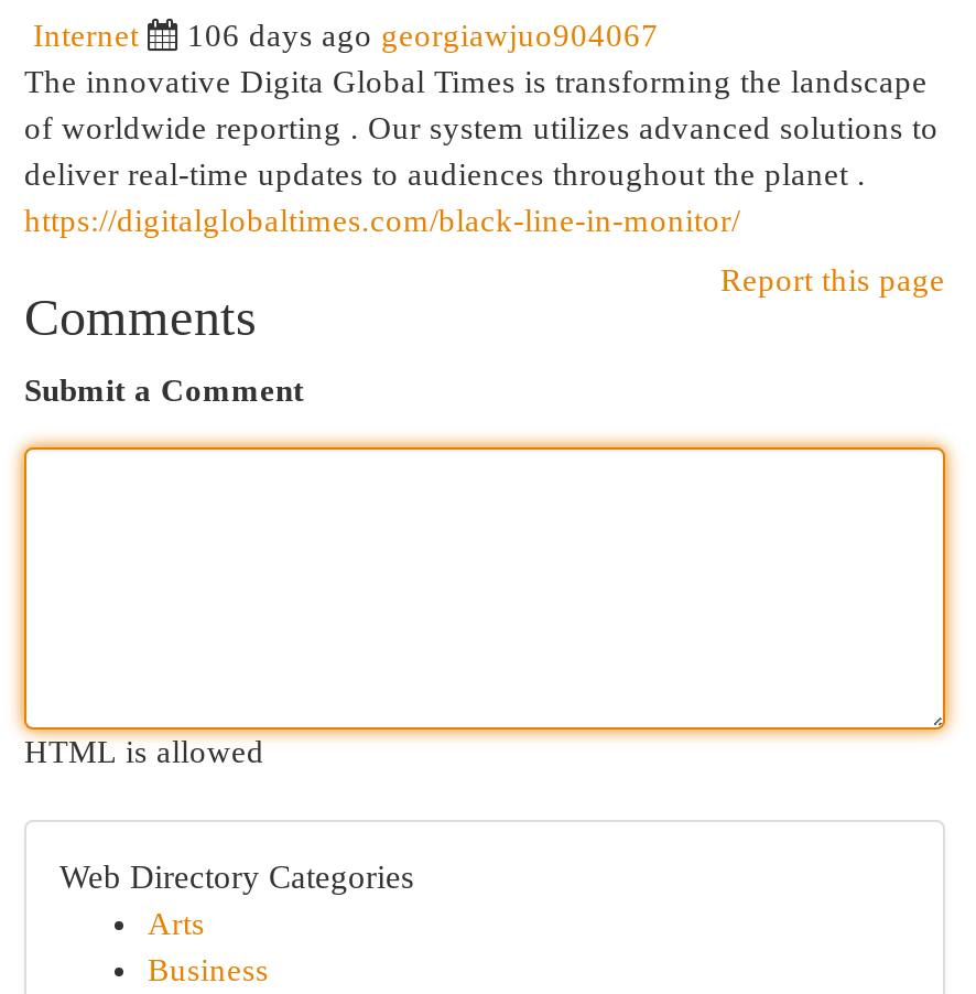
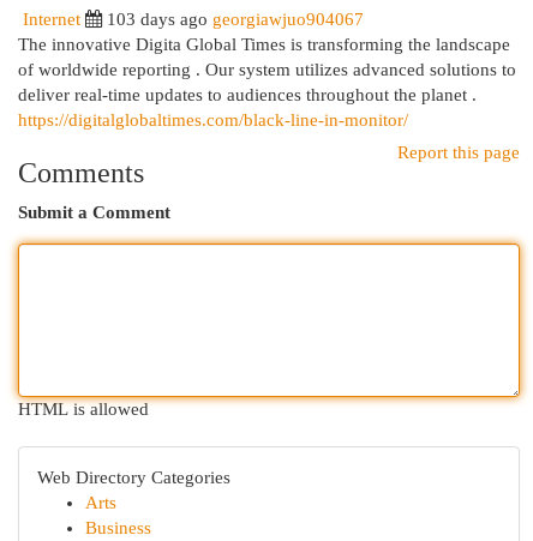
[187,18,659,53] 106 days ago georgiawjuo904067 -> [107,10,364,29] 103 days ago georgiawjuo904067

